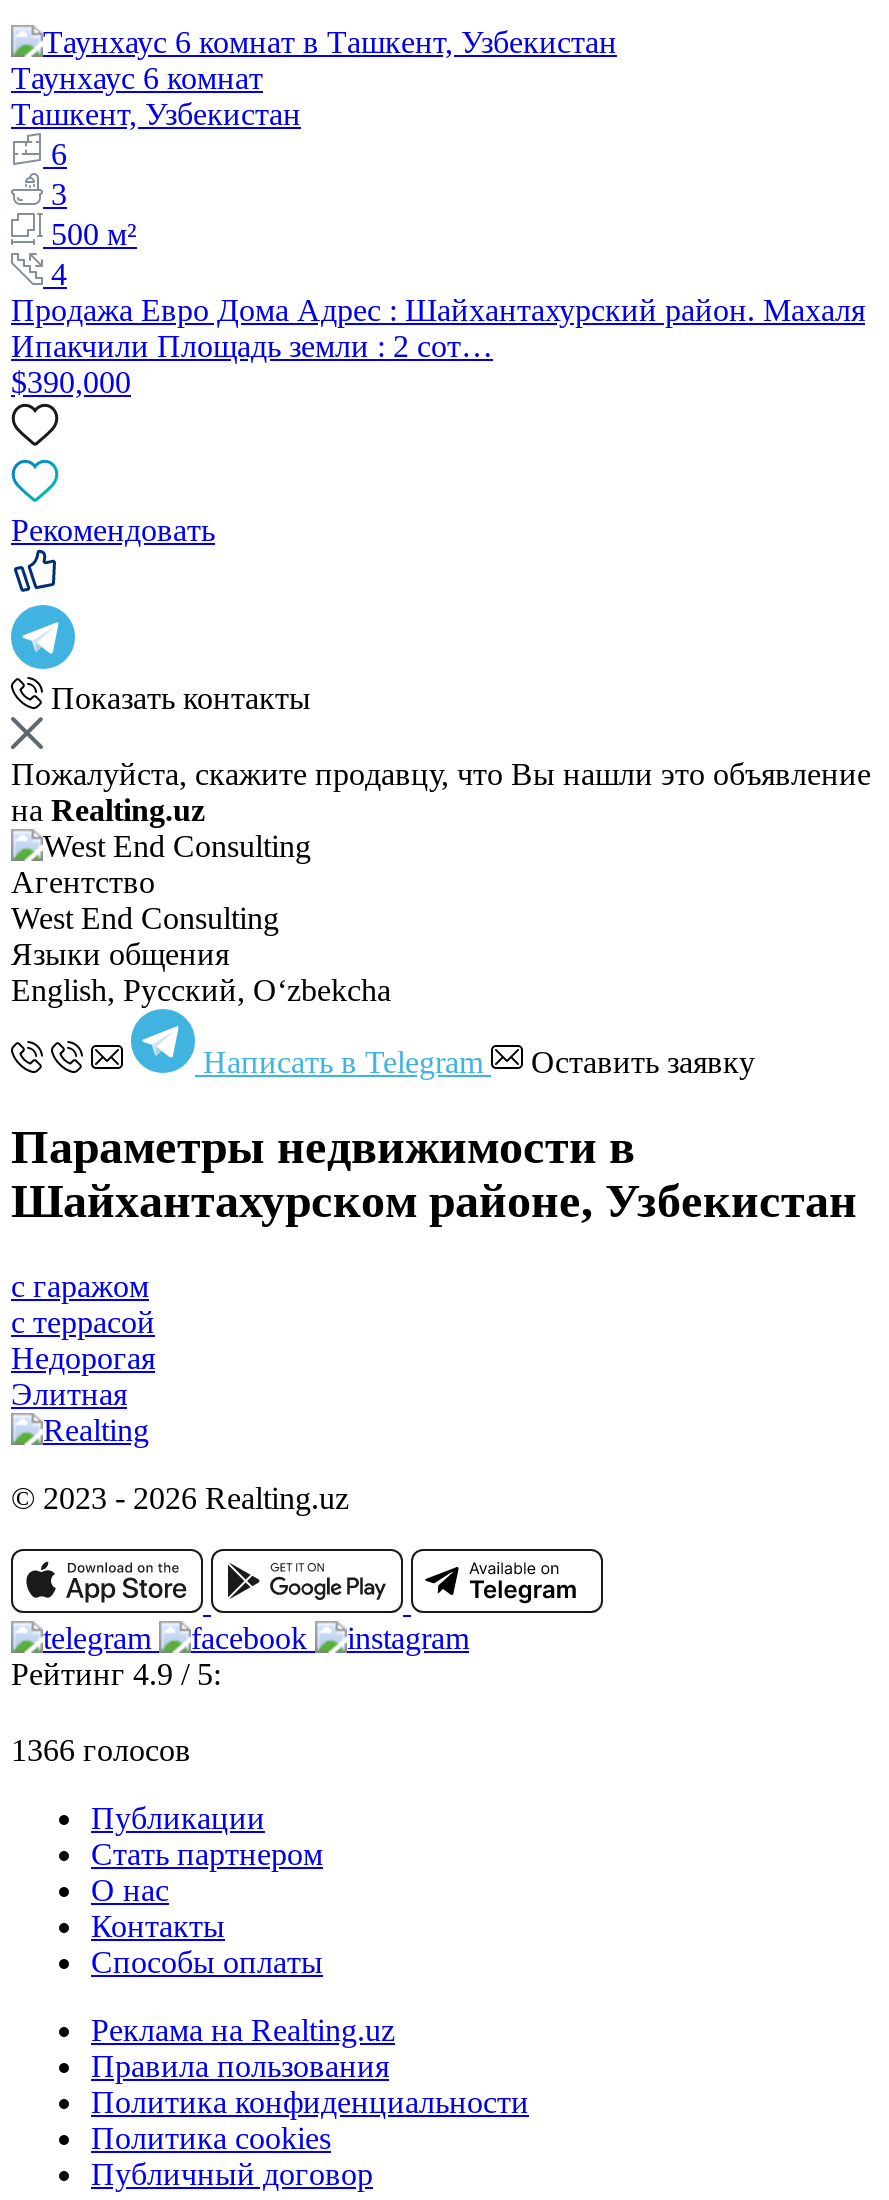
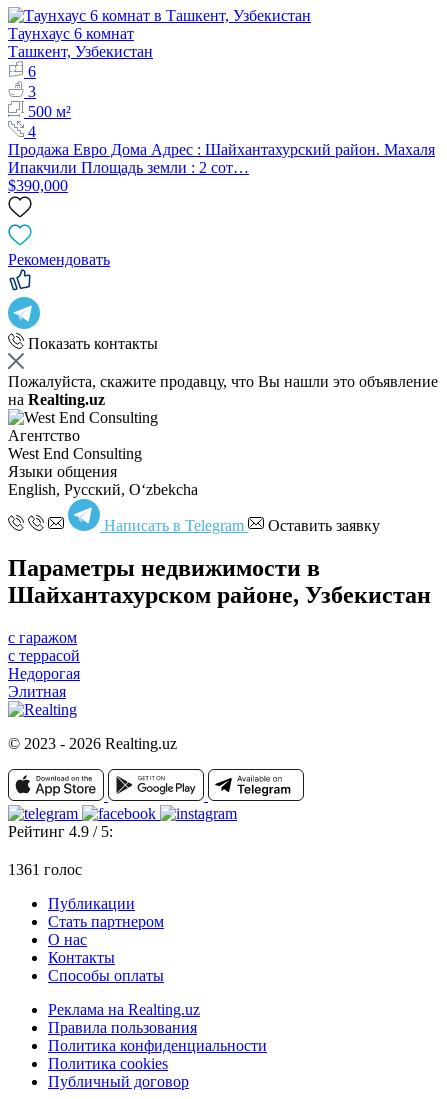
[11,1732,191,1766] 1366 голосов -> [8,861,82,878] 1361 голос

